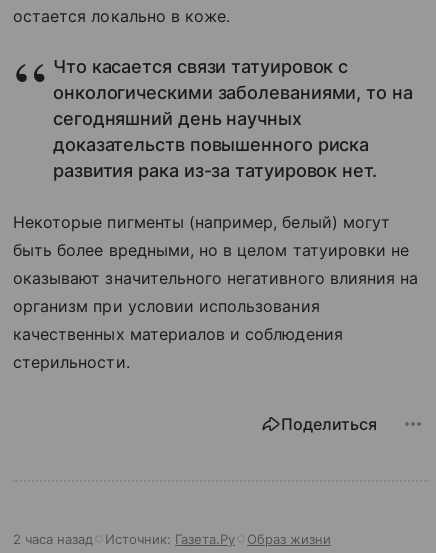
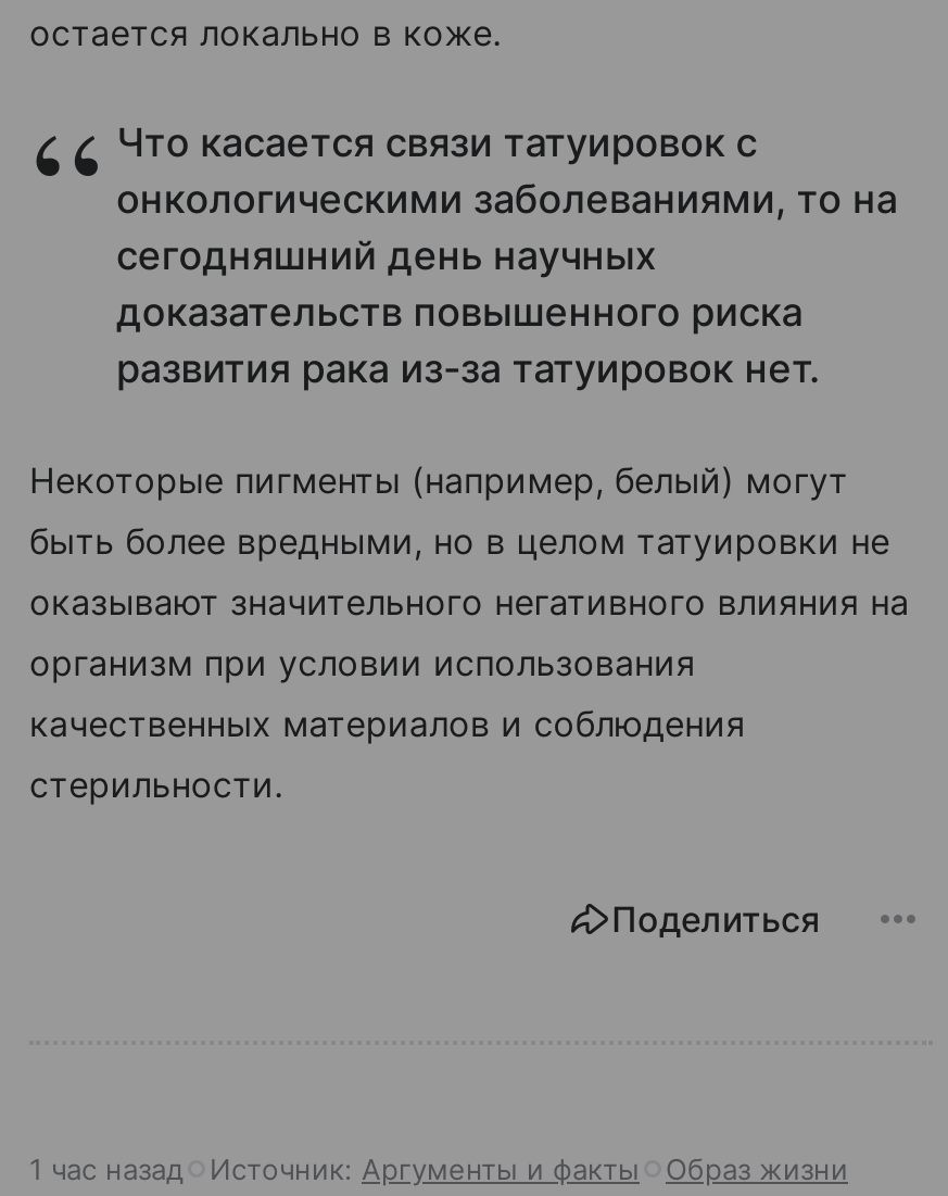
[13,531,235,547] 2 часа назад | Источник: Газета.Ру -> [29,1151,640,1186] 1 час назад | Источник: Аргументы и факты

